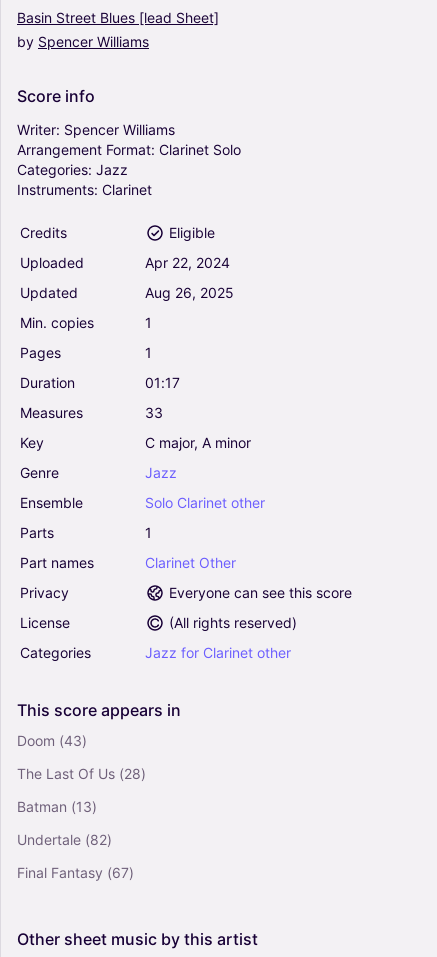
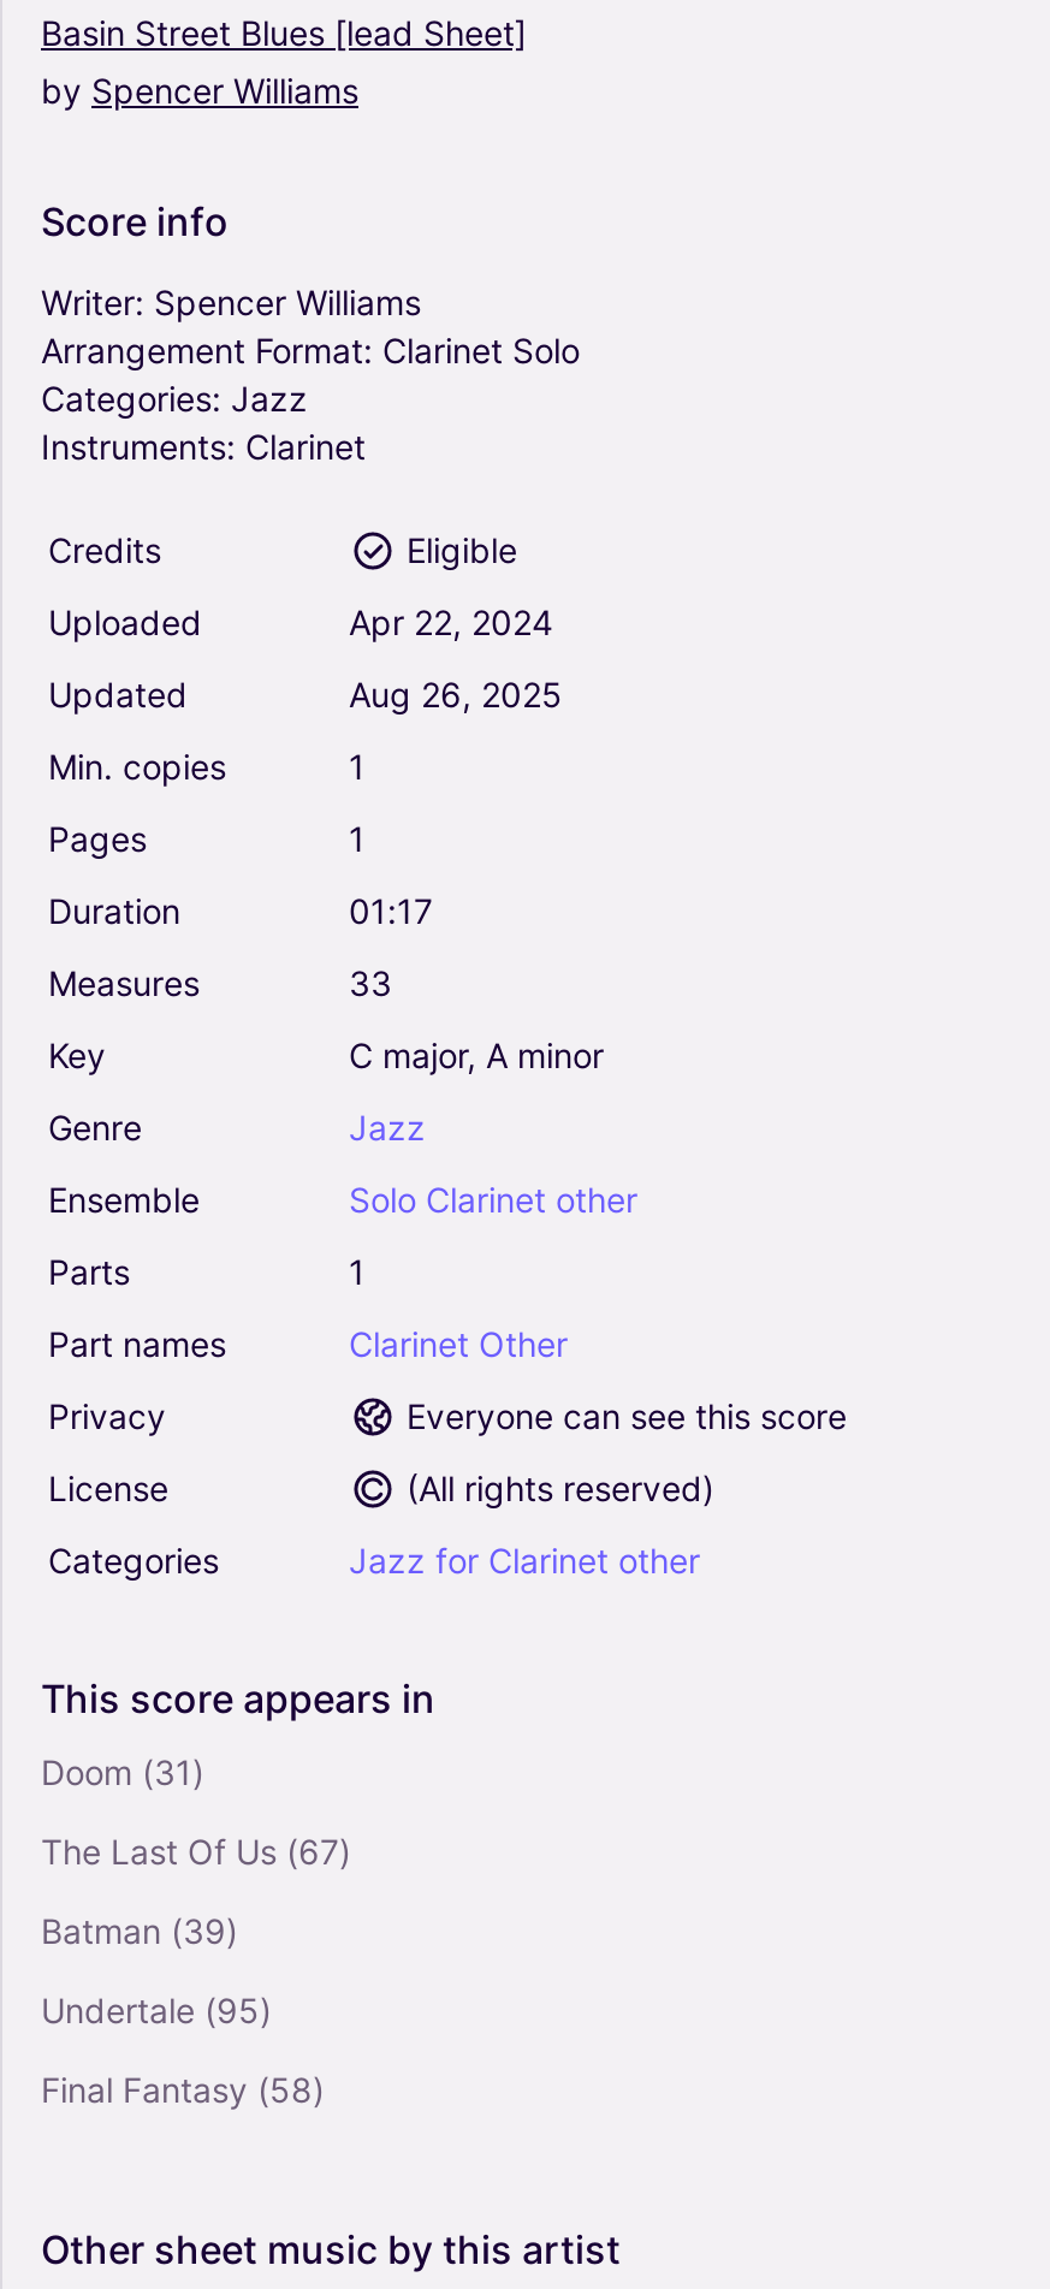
[17,731,87,748] Doom (43) -> [41,1750,204,1791] Doom (31)
[17,764,146,781] The Last Of Us (28) -> [41,1830,351,1870] The Last Of Us (67)
[17,797,97,814] Batman (13) -> [41,1909,238,1950] Batman (39)
[17,830,112,847] Undertale (82) -> [41,1988,272,2029] Undertale (95)
[17,863,134,880] Final Fantasy (67) -> [41,2068,325,2109] Final Fantasy (58)

